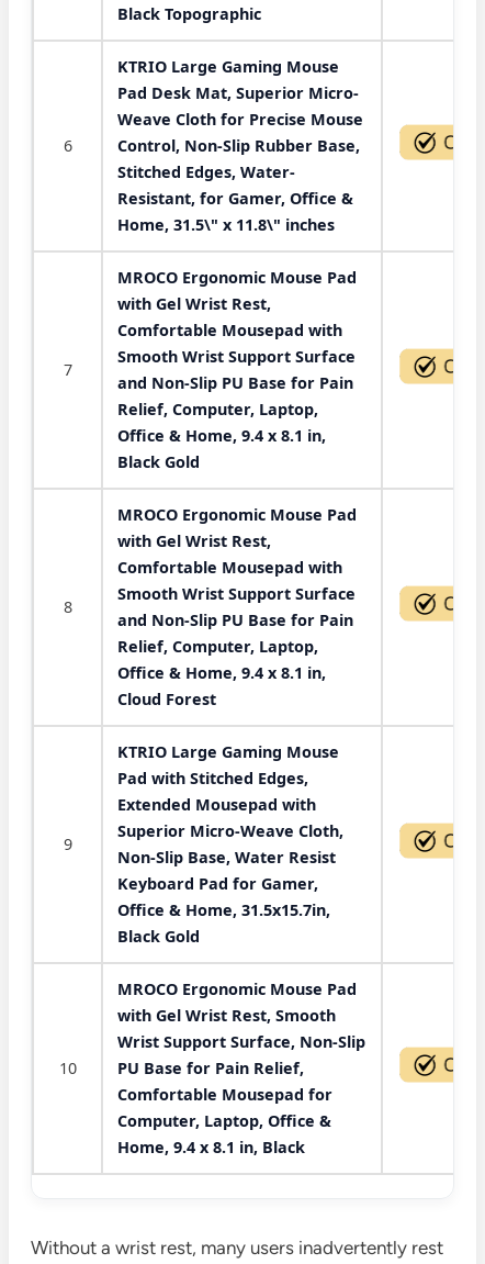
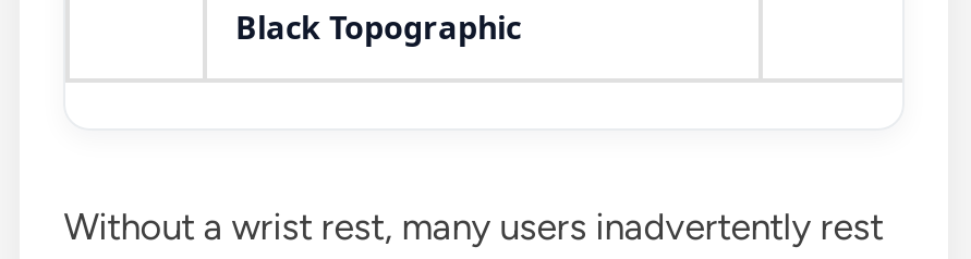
[117,56,454,235] [image] | KTRIO Large Gaming Mouse | Pad Desk Mat, Superior Micro- | Weave Cloth for Precise Mouse | Control, Non-Slip Rubber Base, | Stitched Edges, Water- | Resistant, for Gamer, Office & | Home, 31.5\" x 11.8\" inches -> none
[63,135,72,156] 6 -> none
[117,266,454,472] [image] | MROCO Ergonomic Mouse Pad | with Gel Wrist Rest, | Comfortable Mousepad with | Smooth Wrist Support Surface | and Non-Slip PU Base for Pain | Relief, Computer, Laptop, | Office & Home, 9.4 x 8.1 in, | Black Gold -> none
[63,359,72,380] 7 -> none
[117,504,454,709] [image] | MROCO Ergonomic Mouse Pad | with Gel Wrist Rest, | Comfortable Mousepad with | Smooth Wrist Support Surface | and Non-Slip PU Base for Pain | Relief, Computer, Laptop, | Office & Home, 9.4 x 8.1 in, | Cloud Forest -> none
[63,596,72,617] 8 -> none
[117,741,343,946] KTRIO Large Gaming Mouse | Pad with Stitched Edges, | Extended Mousepad with | Superior Micro-Weave Cloth, | Non-Slip Base, Water Resist | Keyboard Pad for Gamer, | Office & Home, 31.5x15.7in, | Black Gold -> none
[398,823,454,859] [image] -> none
[63,833,72,854] 9 -> none
[117,978,454,1157] [image] | MROCO Ergonomic Mouse Pad | with Gel Wrist Rest, Smooth | Wrist Support Surface, Non-Slip | PU Base for Pain Relief, | Comfortable Mousepad for | Computer, Laptop, Office & | Home, 9.4 x 8.1 in, Black -> none
[59,1057,76,1078] 10 -> none

